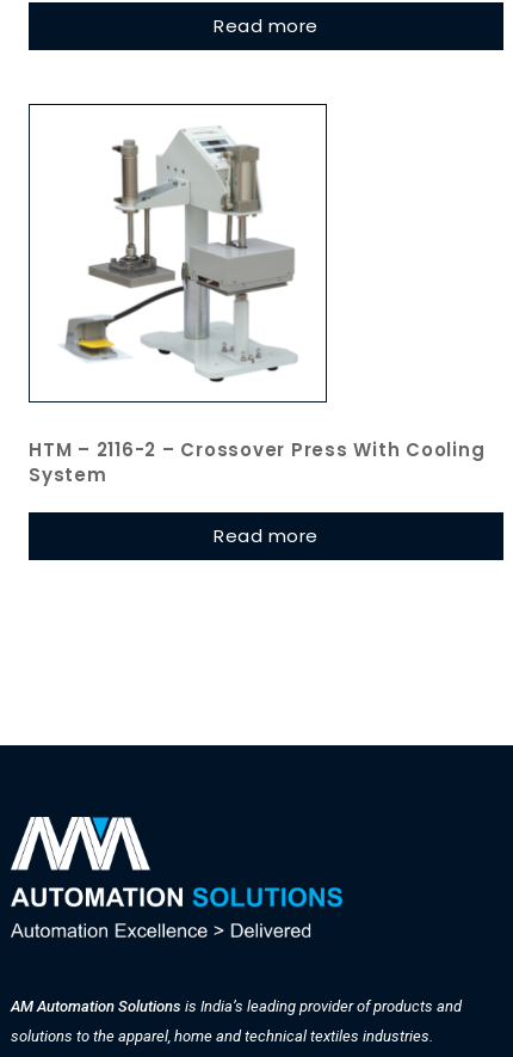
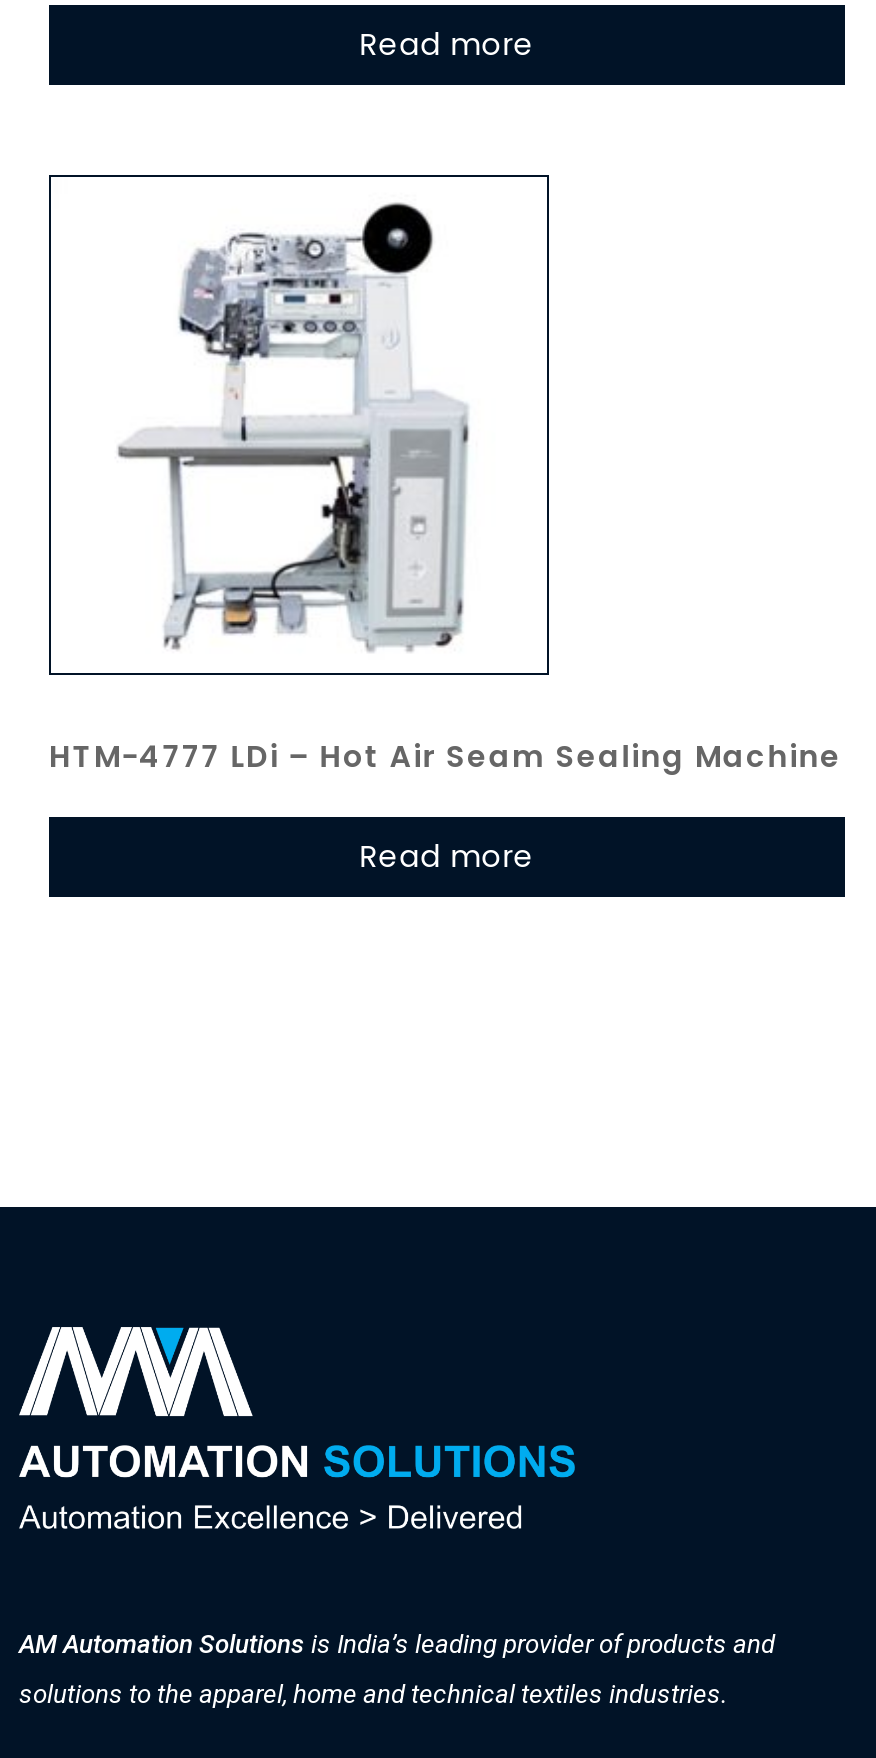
[61,129,298,387] [image] -> [115,205,491,653] [image]
[29,438,485,488] HTM – 2116-2 – Crossover Press With Cooling | System -> [49,734,841,776] HTM-4777 LDi – Hot Air Seam Sealing Machine

